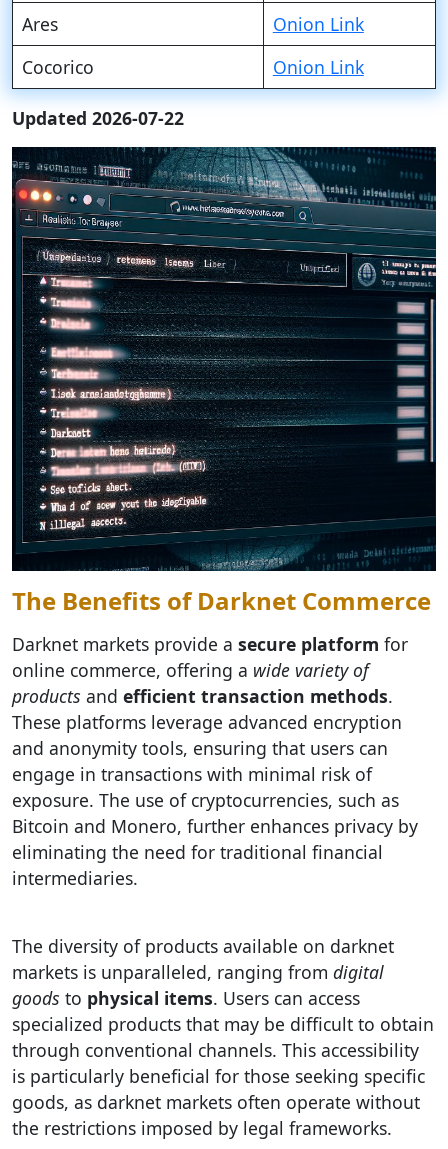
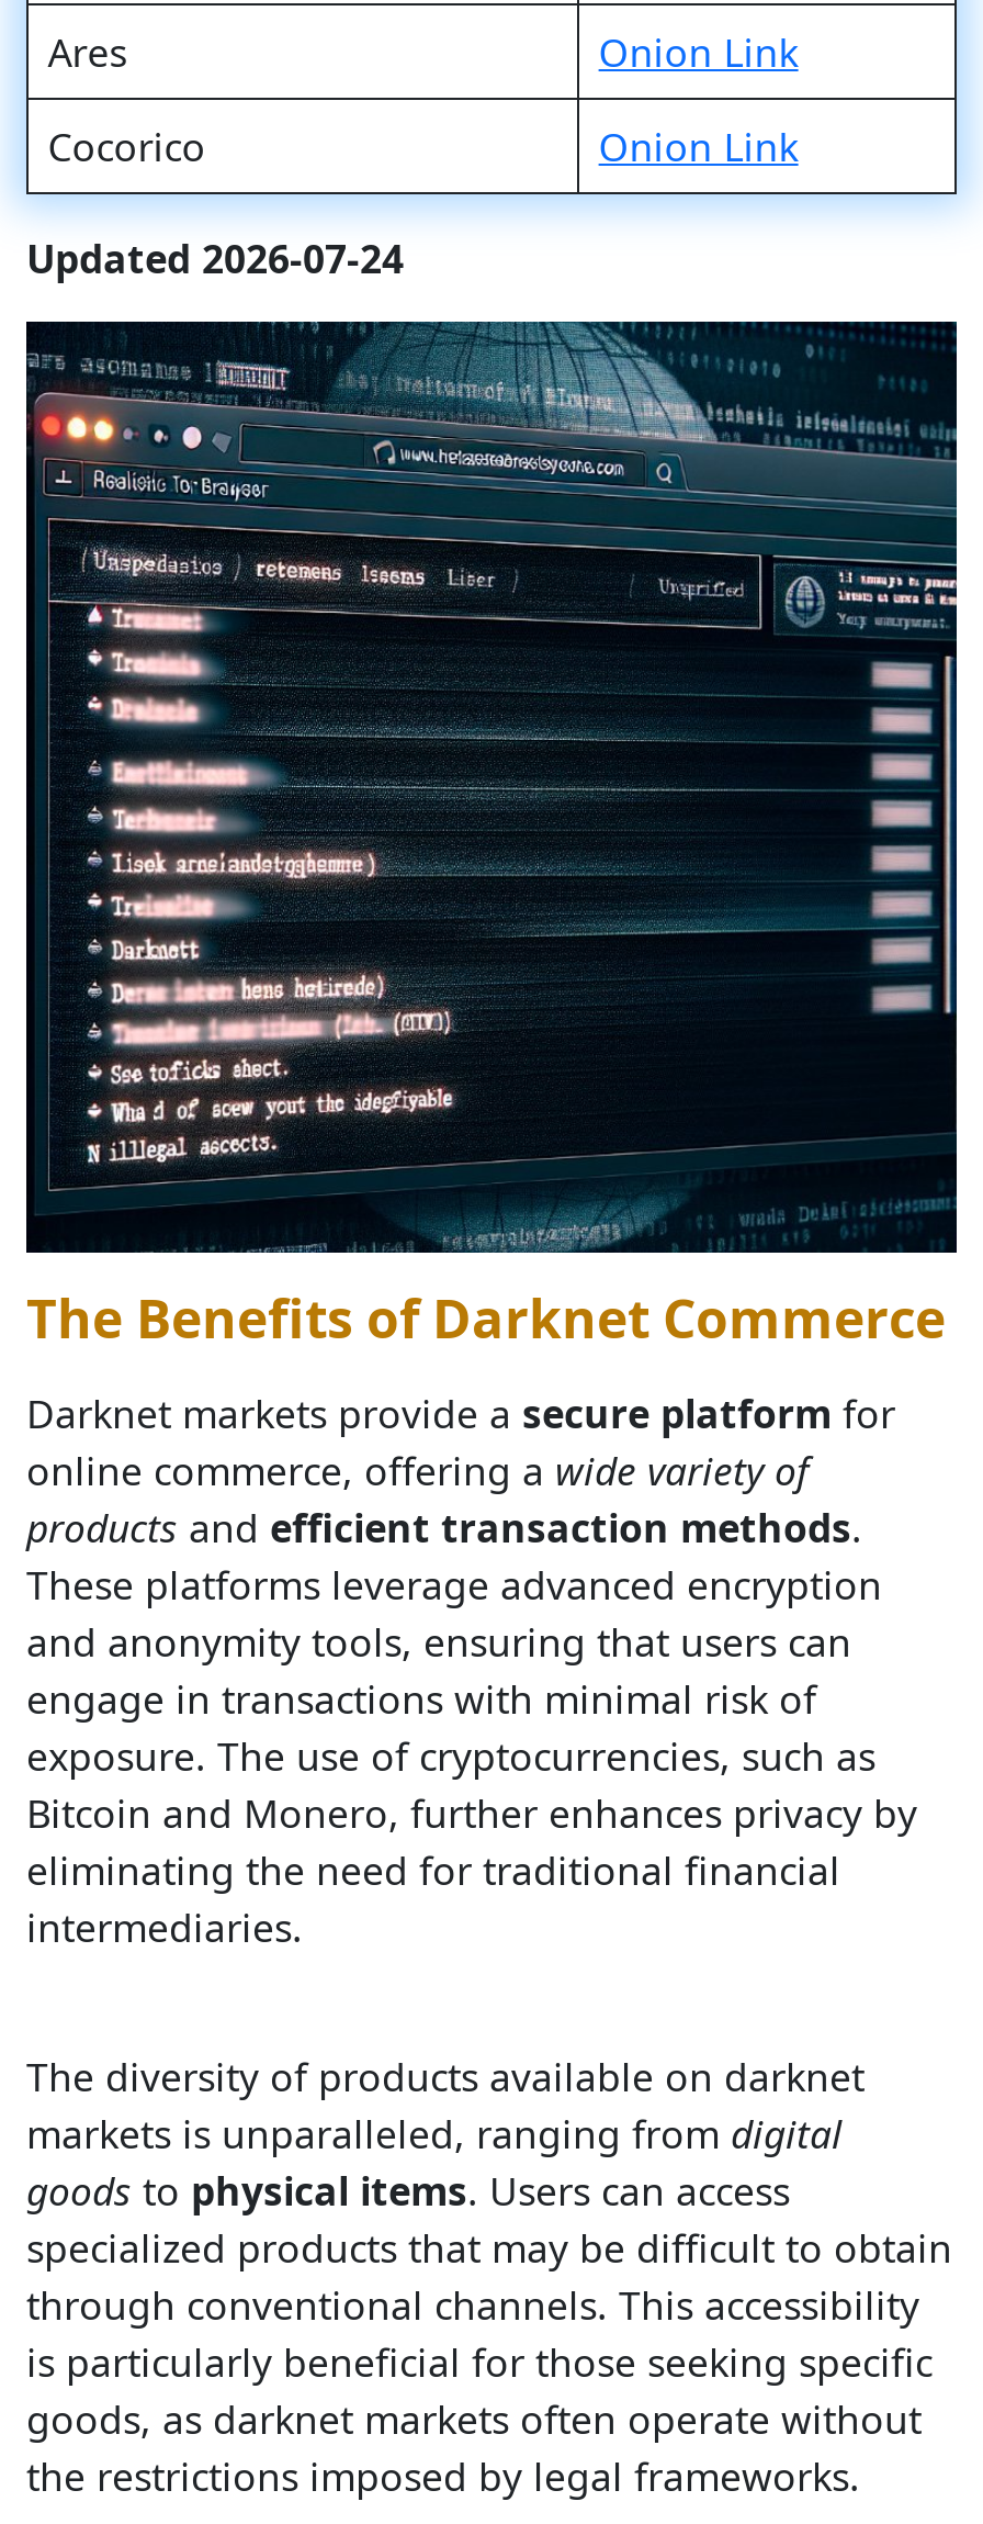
[12,106,184,130] Updated 2026-07-22 -> [26,232,404,284] Updated 2026-07-24

